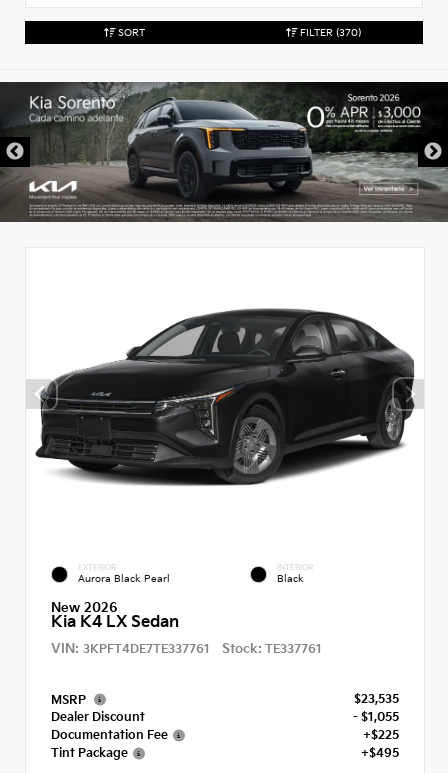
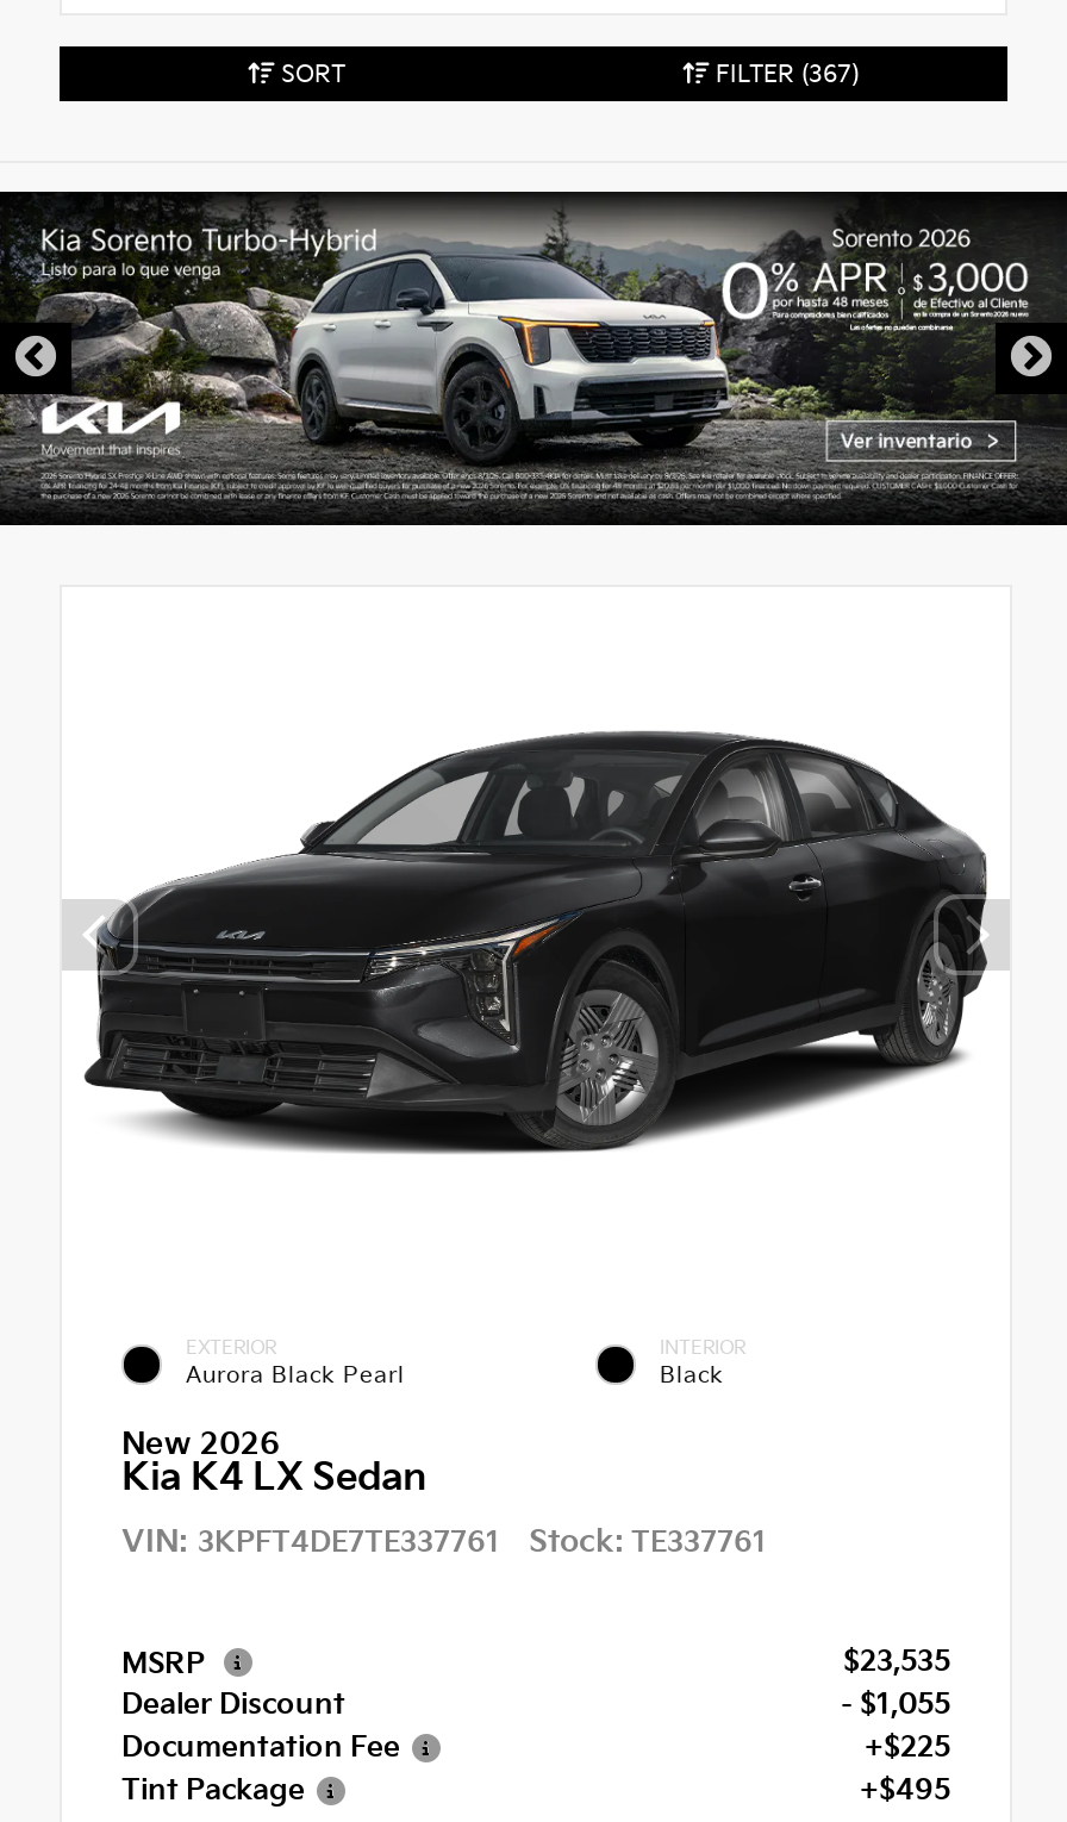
[297,27,361,39] FILTER (370) -> [709,60,859,89] FILTER (367)
[3,82,445,222] [image] -> [7,192,1060,523] [image]

